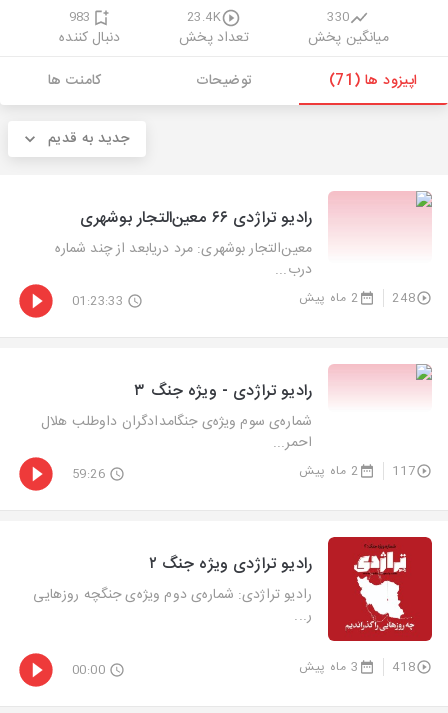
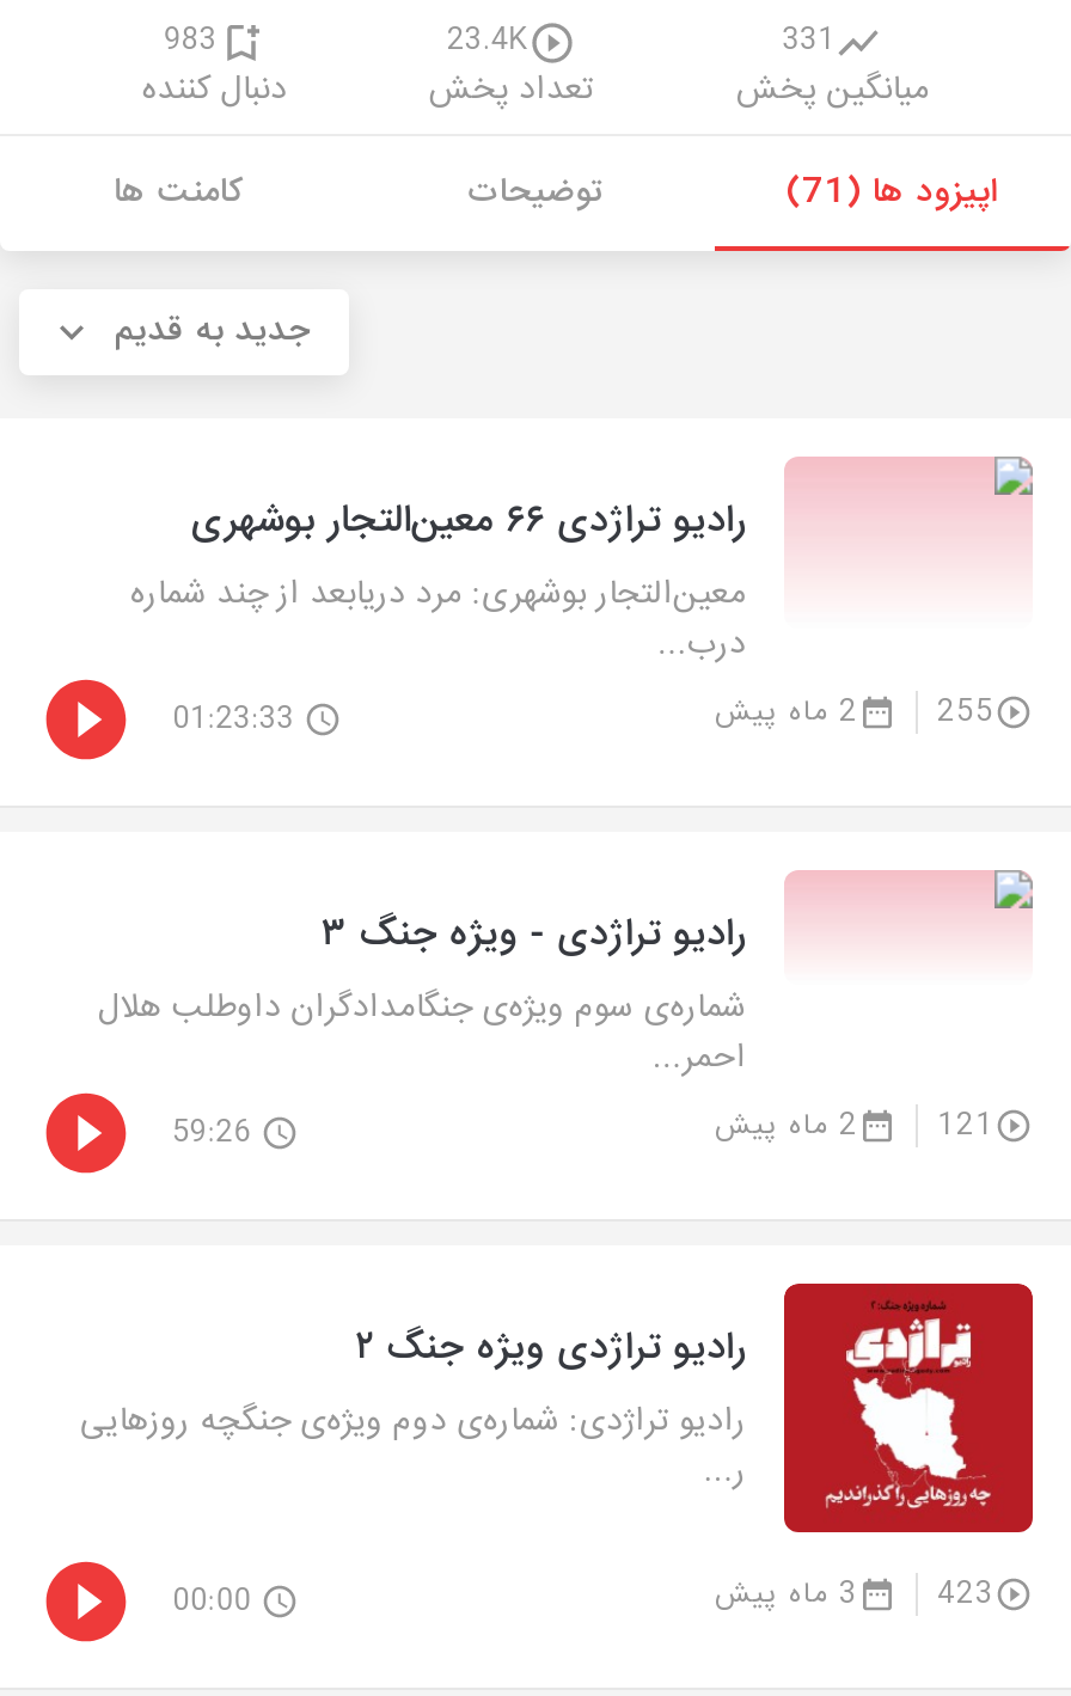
[327,7,349,27] 330 -> [782,17,836,65] 331
[392,288,416,308] 248 -> [937,688,994,736] 255
[392,461,416,481] 117 -> [937,1102,994,1150] 121
[392,657,416,677] 418 -> [937,1571,994,1618] 423

